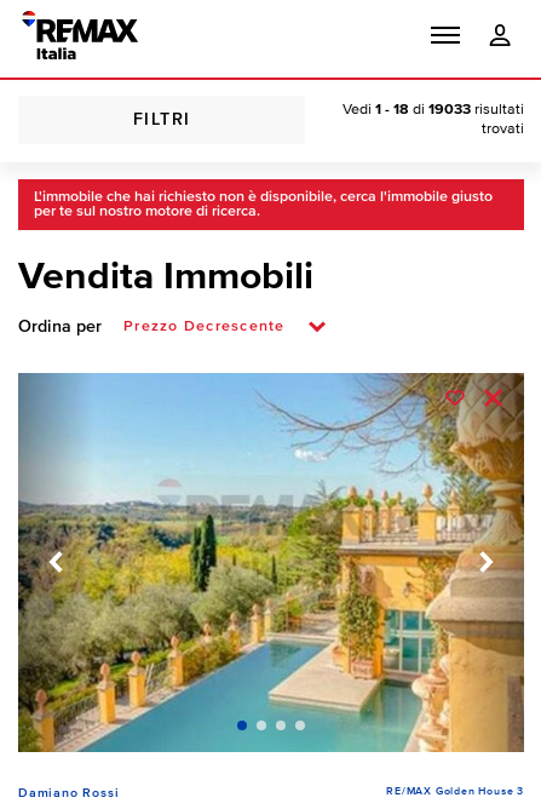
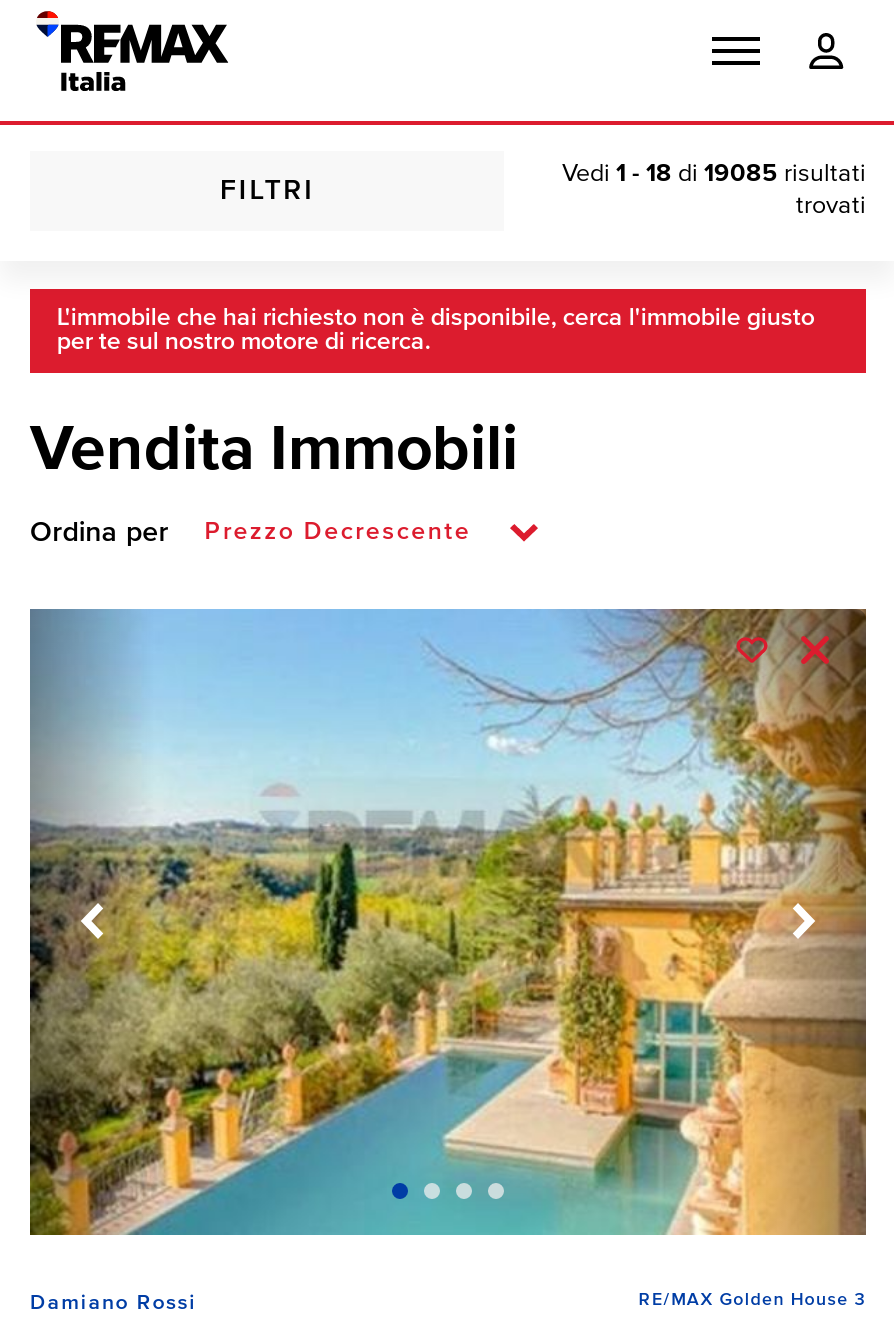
[343,102,524,117] Vedi 1 - 18 di 19033 risultati -> [562,161,866,187] Vedi 1 - 18 di 19085 risultati

